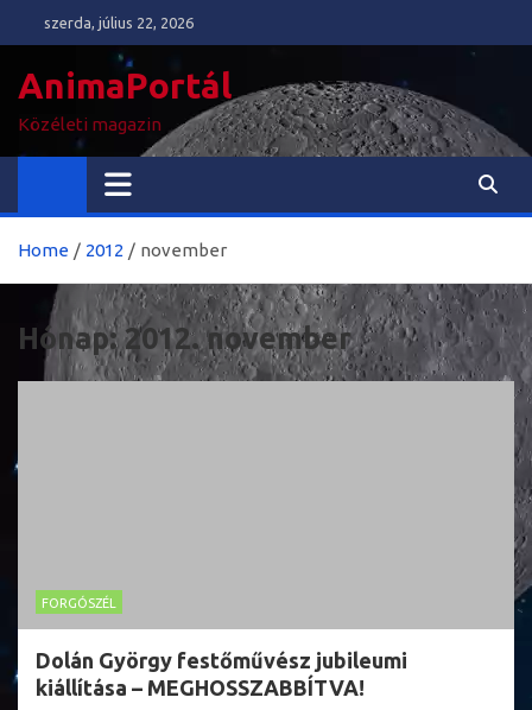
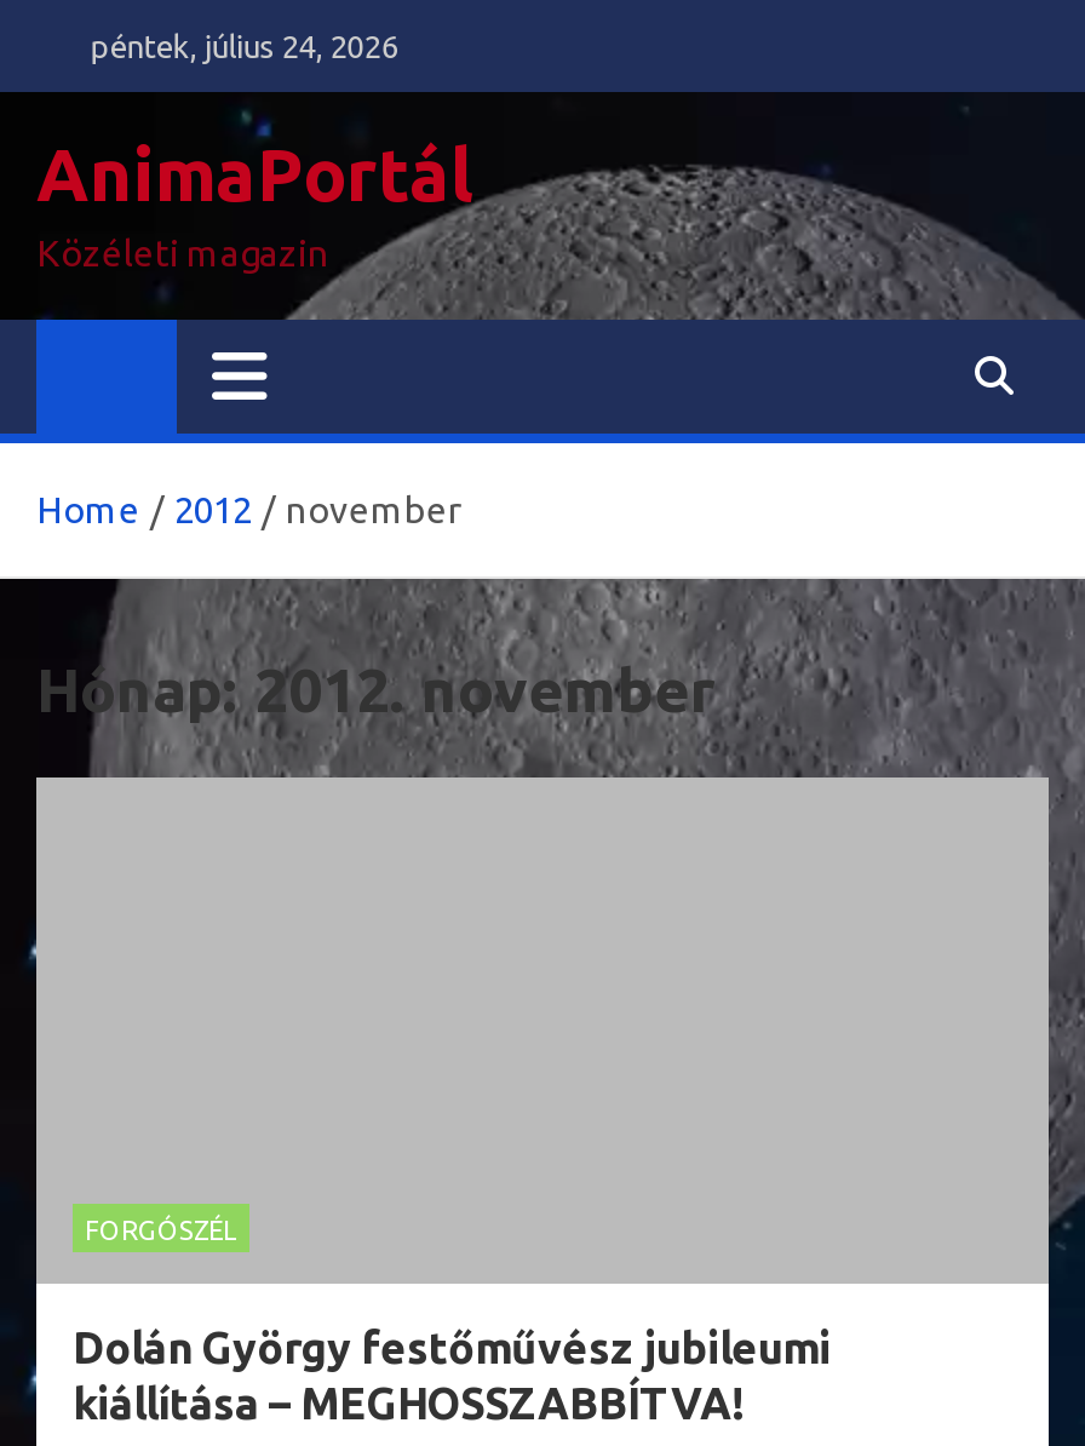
[37,14,194,31] szerda, július 22, 2026 -> [76,29,398,63] péntek, július 24, 2026

